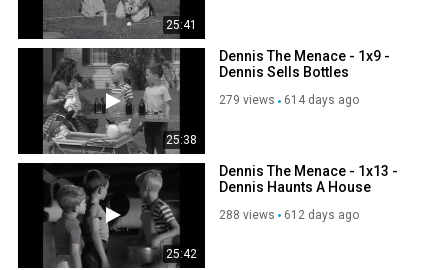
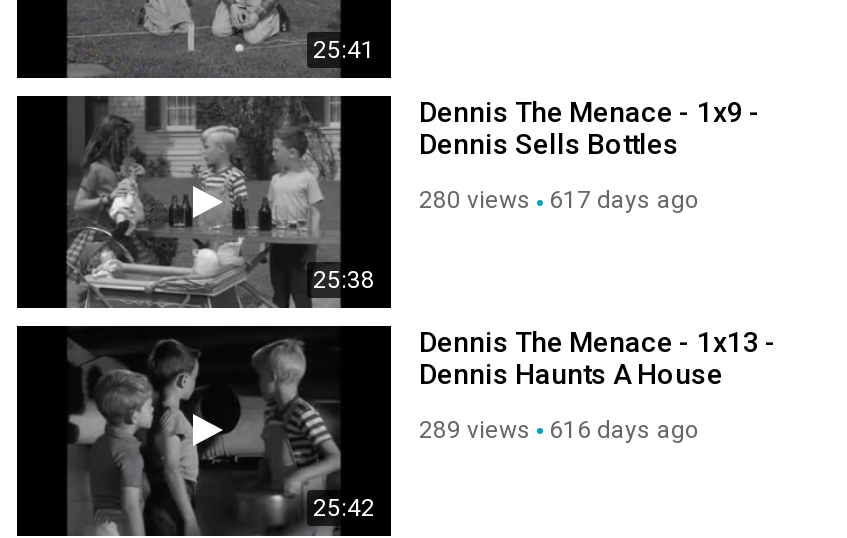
[219,93,275,107] 279 views -> [419,187,531,215] 280 views
[284,93,359,107] 614 days ago -> [549,187,699,215] 617 days ago
[219,208,275,222] 288 views -> [419,415,531,443] 289 views
[284,208,359,222] 612 days ago -> [549,415,699,443] 616 days ago

